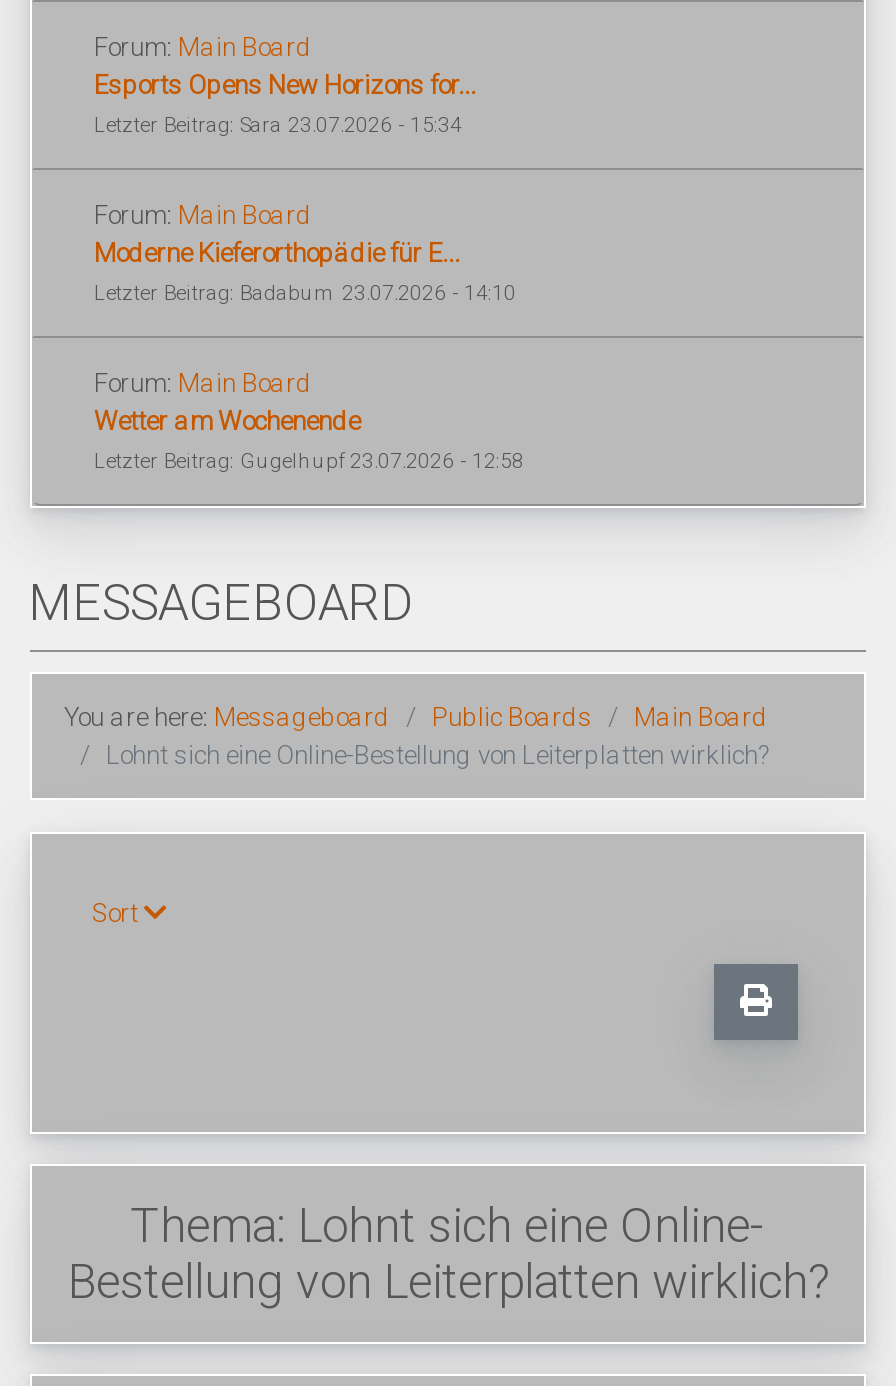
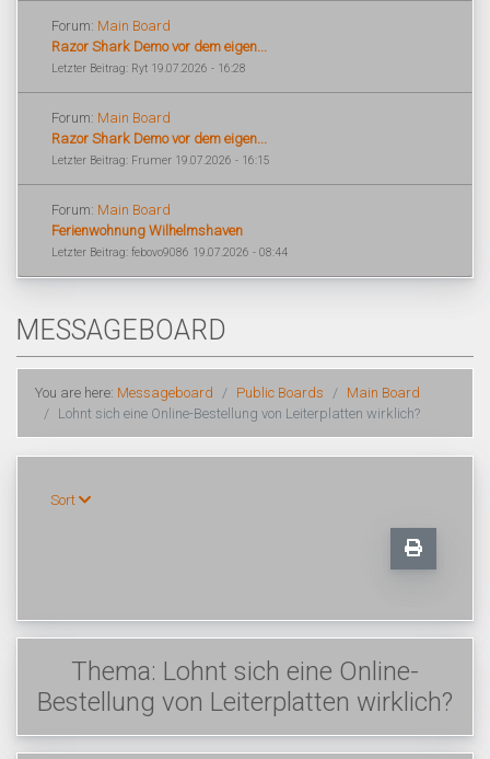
[94,70,476,138] Esports Opens New Horizons for... | Letzter Beitrag: Sara 23.07.2026 - 15:34 -> [51,38,267,76] Razor Shark Demo vor dem eigen... | Letzter Beitrag: Ryt 19.07.2026 - 16:28
[94,238,516,306] Moderne Kieferorthopädie für E... | Letzter Beitrag: Badabum 23.07.2026 - 14:10 -> [51,130,270,168] Razor Shark Demo vor dem eigen... | Letzter Beitrag: Frumer 19.07.2026 - 16:15
[94,406,524,474] Wetter am Wochenende | Letzter Beitrag: Gugelhupf 23.07.2026 - 12:58 -> [51,222,288,260] Ferienwohnung Wilhelmshaven | Letzter Beitrag: febovo9086 19.07.2026 - 08:44

